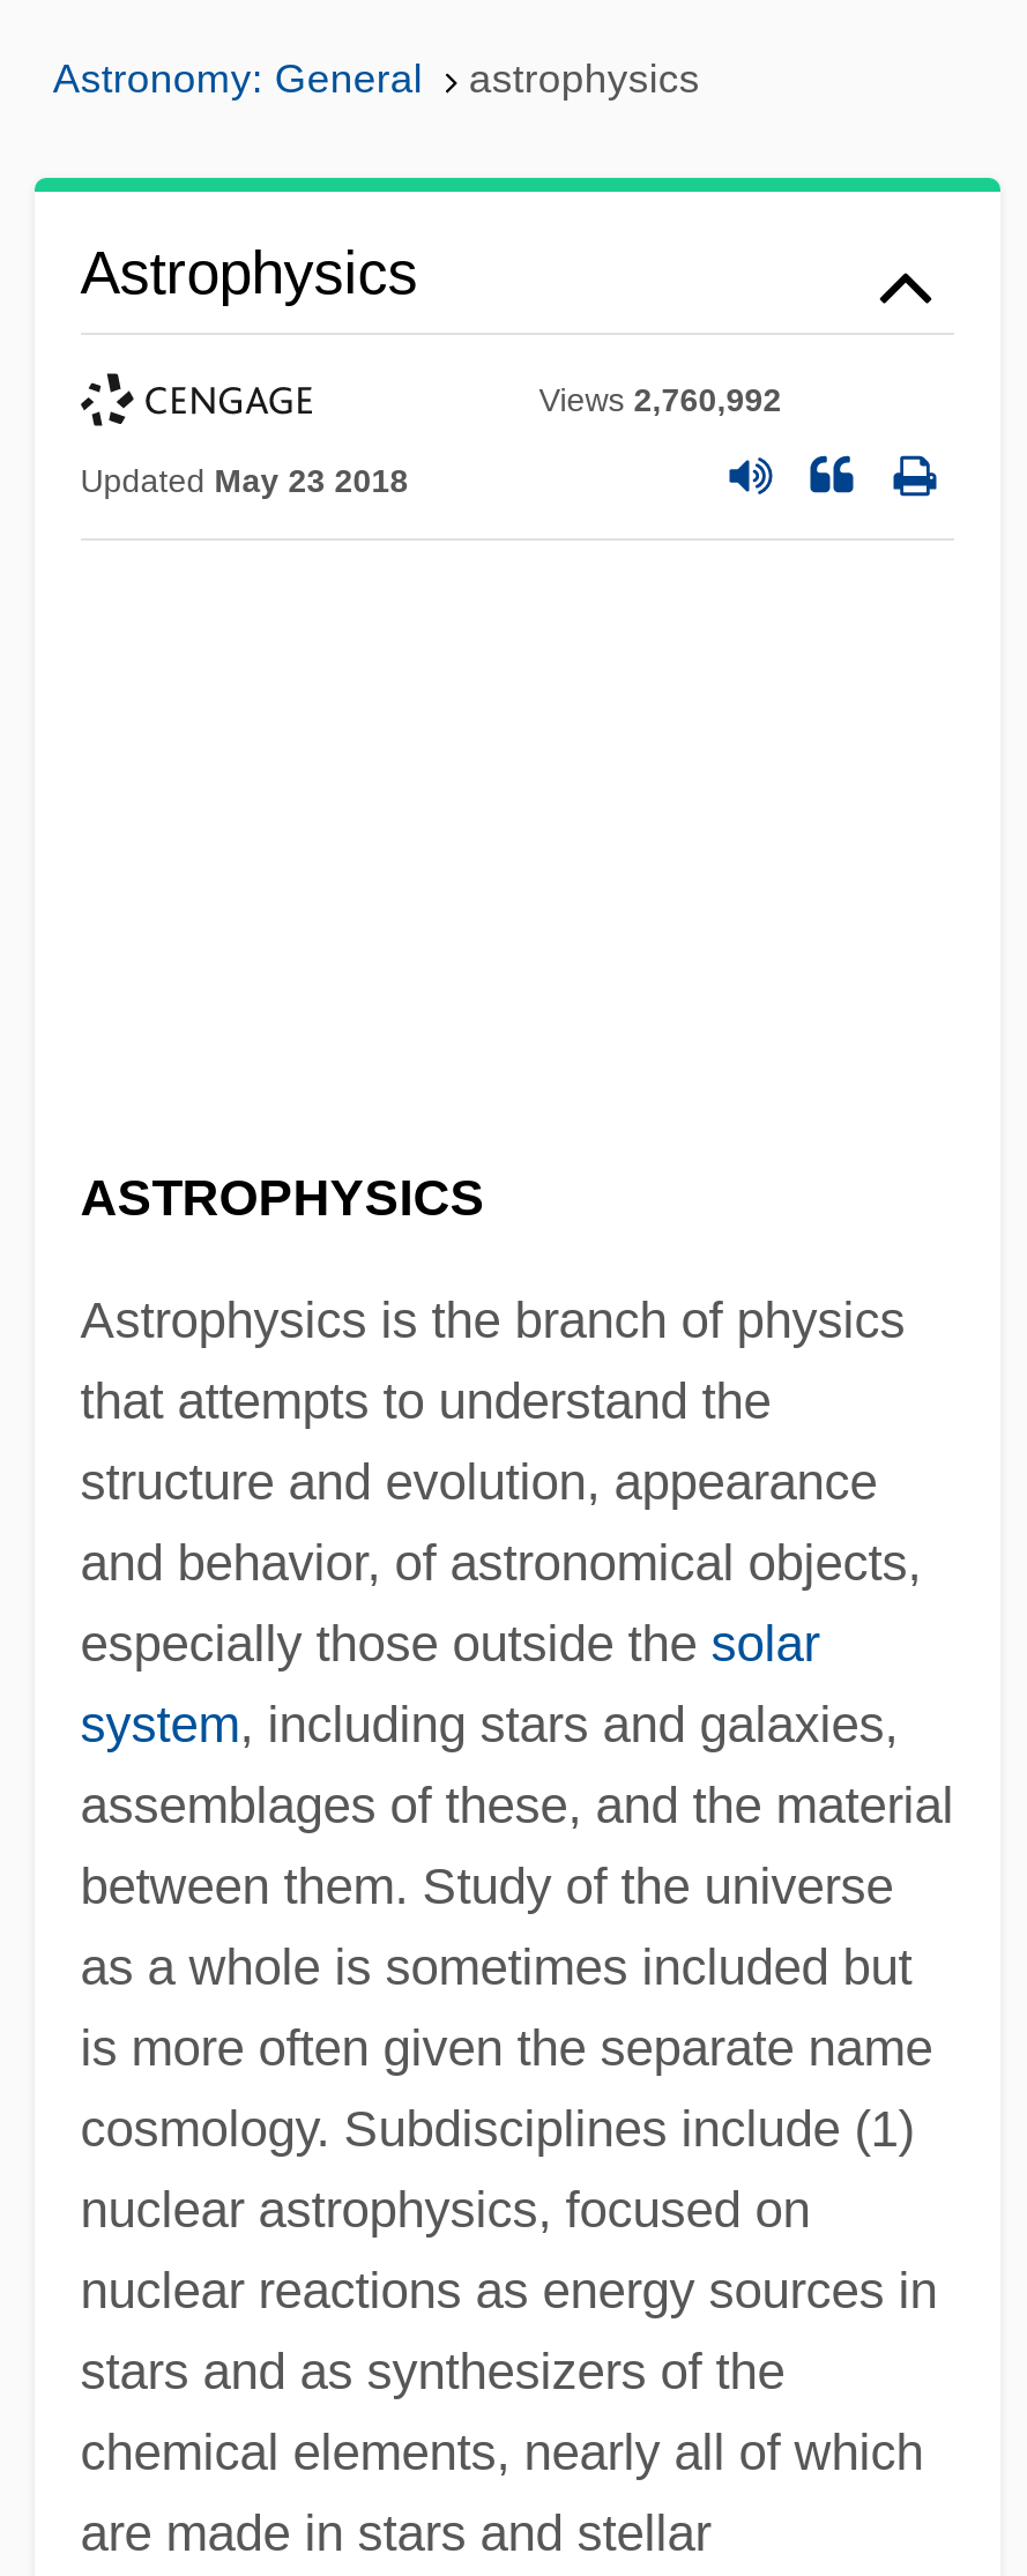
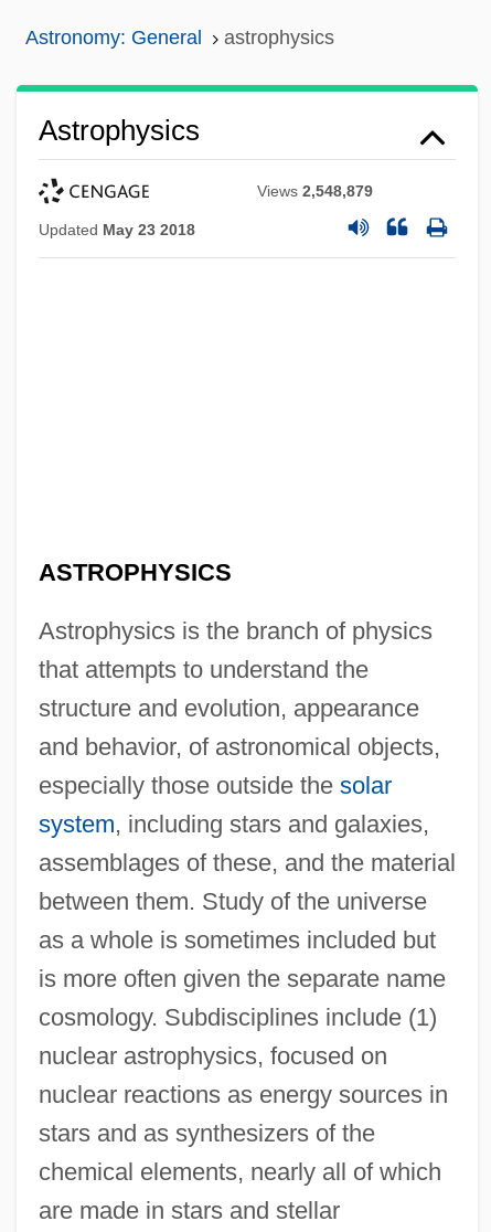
[539,381,781,418] Views 2,760,992 -> [257,182,373,200] Views 2,548,879

